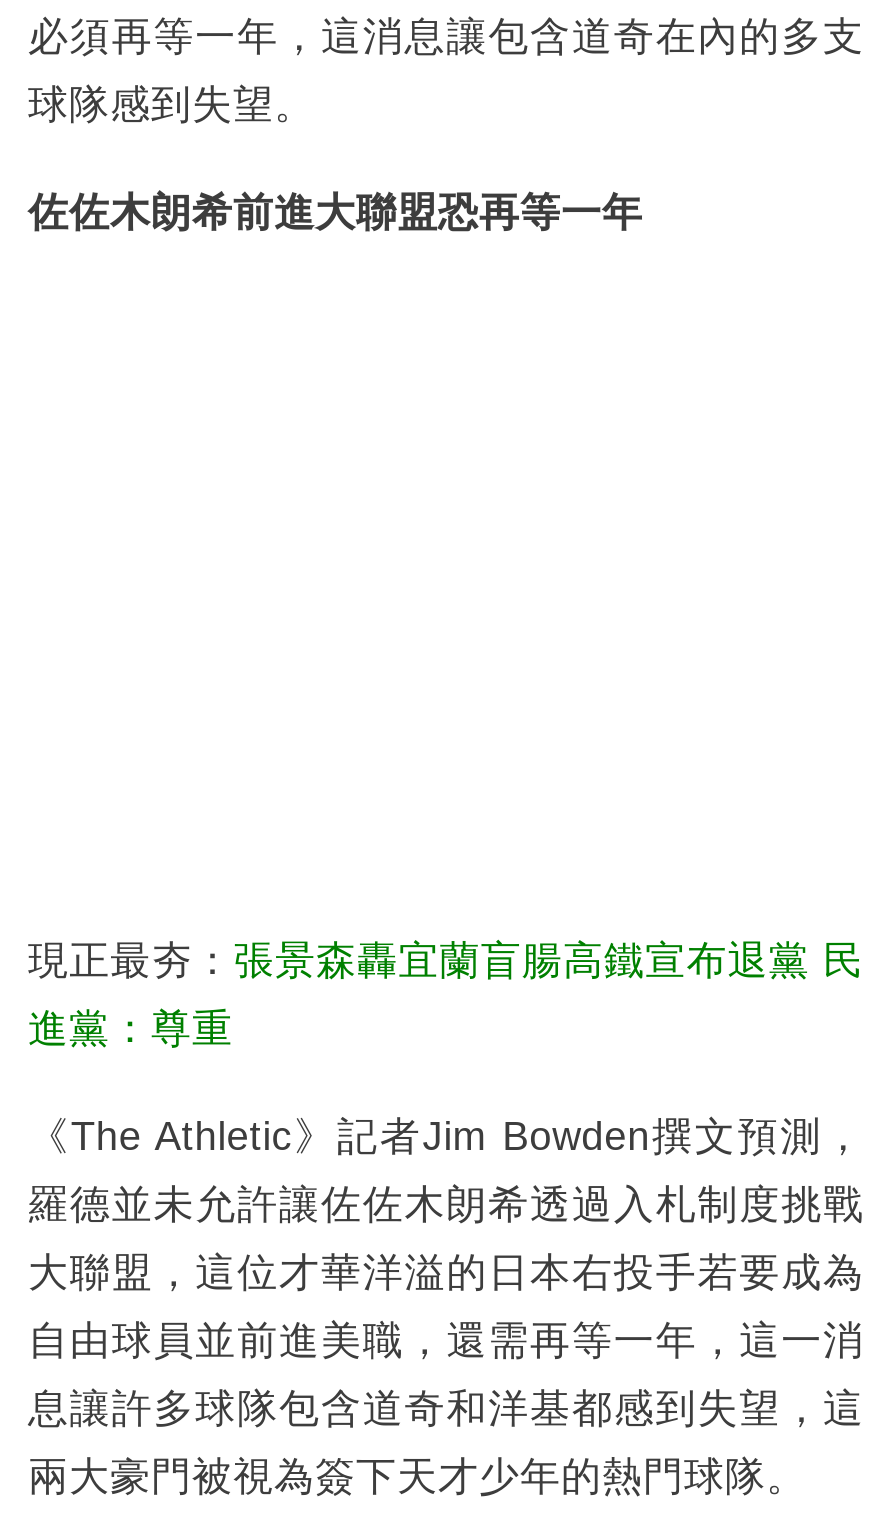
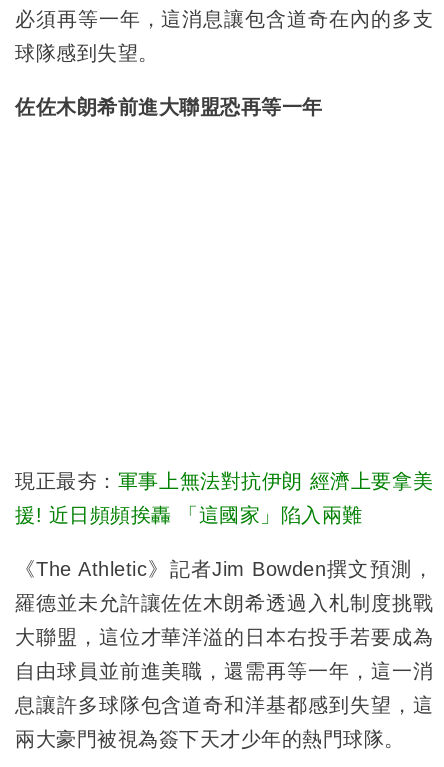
[28,937,864,981] 現正最夯：張景森轟宜蘭盲腸高鐵宣布退黨 民 -> [15,470,433,492] 現正最夯：軍事上無法對抗伊朗 經濟上要拿美
[28,1005,233,1049] 進黨：尊重 -> [15,504,362,526] 援! 近日頻頻挨轟 「這國家」陷入兩難

